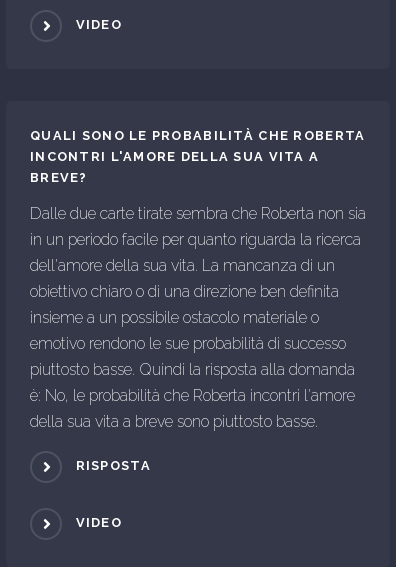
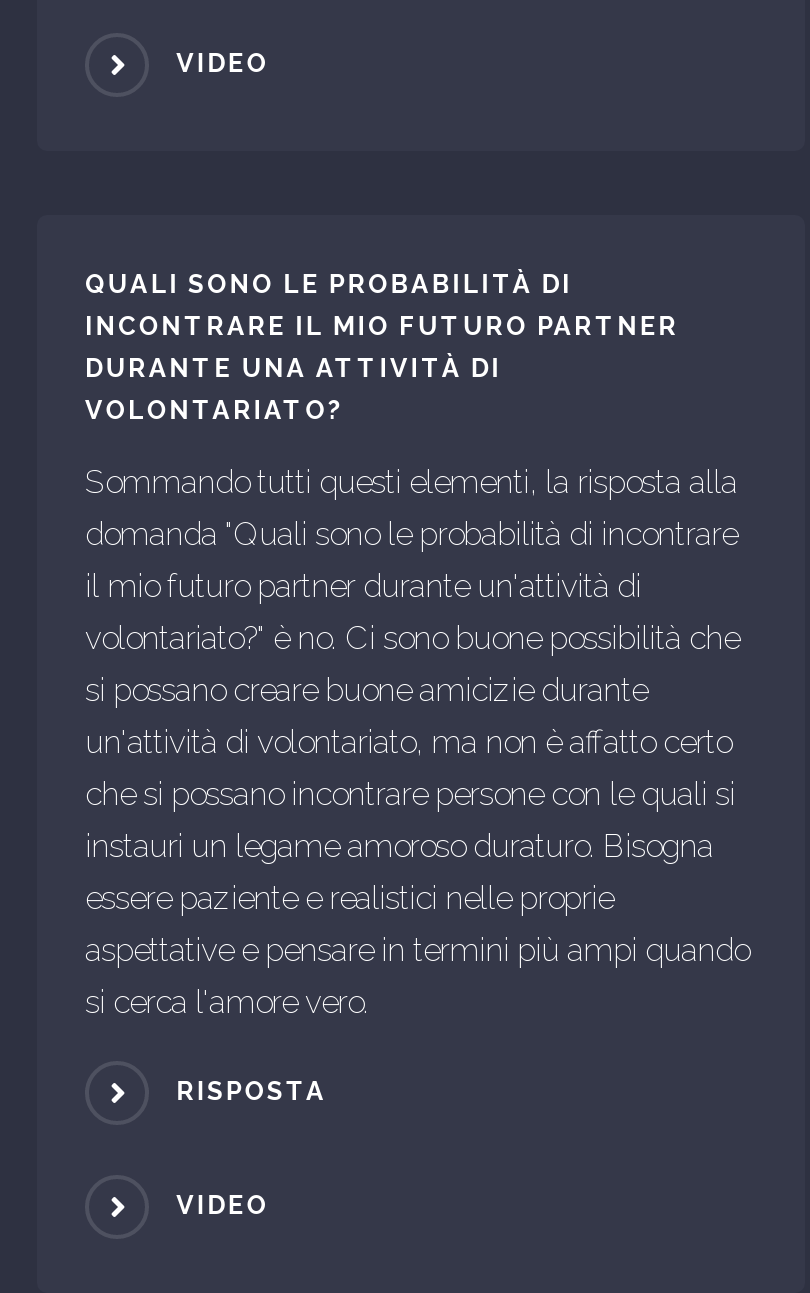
[30,128,365,185] QUALI SONO LE PROBABILITÀ CHE ROBERTA | INCONTRI L'AMORE DELLA SUA VITA A | BREVE? -> [85,269,679,425] QUALI SONO LE PROBABILITÀ DI | INCONTRARE IL MIO FUTURO PARTNER | DURANTE UNA ATTIVITÀ DI | VOLONTARIATO?
[30,204,366,431] Dalle due carte tirate sembra che Roberta non sia | in un periodo facile per quanto riguarda la ricerca | dell'amore della sua vita. La mancanza di un | obiettivo chiaro o di una direzione ben definita | insieme a un possibile ostacolo materiale o | emotivo rendono le sue probabilità di successo | piuttosto basse. Quindi la risposta alla domanda | è: No, le probabilità che Roberta incontri l'amore | della sua vita a breve sono piuttosto basse. -> [85,462,749,1020] Sommando tutti questi elementi, la risposta alla | domanda "Quali sono le probabilità di incontrare | il mio futuro partner durante un'attività di | volontariato?" è no. Ci sono buone possibilità che | si possano creare buone amicizie durante | un'attività di volontariato, ma non è affatto certo | che si possano incontrare persone con le quali si | instauri un legame amoroso duraturo. Bisogna | essere paziente e realistici nelle proprie | aspettative e pensare in termini più ampi quando | si cerca l'amore vero.

